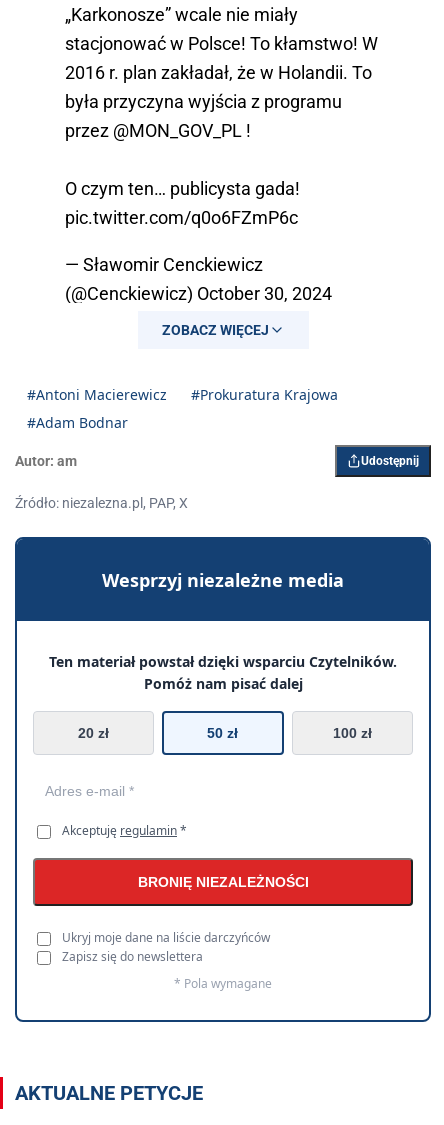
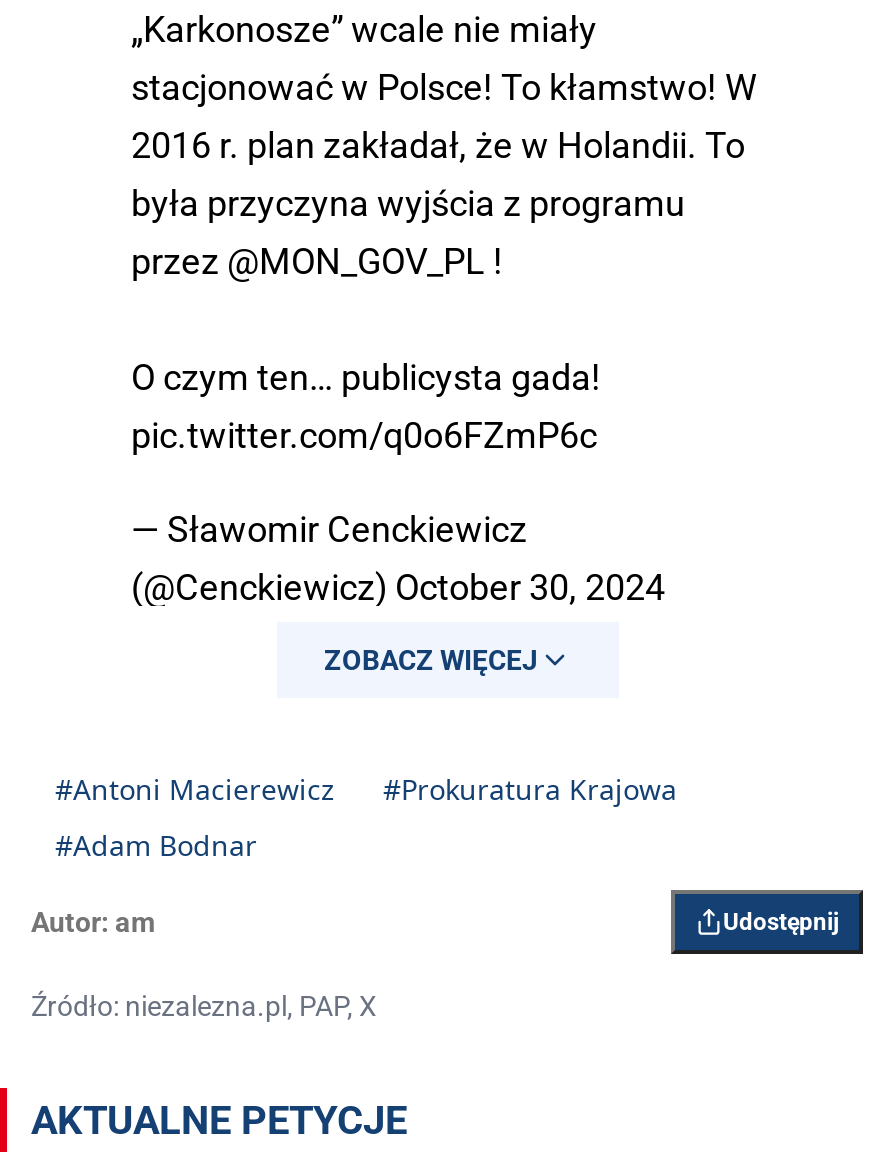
[14,536,432,1023] [image] | Wesprzyj niezależne media | Ten materiał powstał dzięki wsparciu Czytelników. | Pomóż nam pisać dalej | 20 zł | 50 zł | 100 zł -> none
[62,822,308,992] Akceptuję regulamin * | BRONIĘ NIEZALEŻNOŚCI | Ukryj moje dane na liście darczyńców | Zapisz się do newslettera | * Pola wymagane -> none

